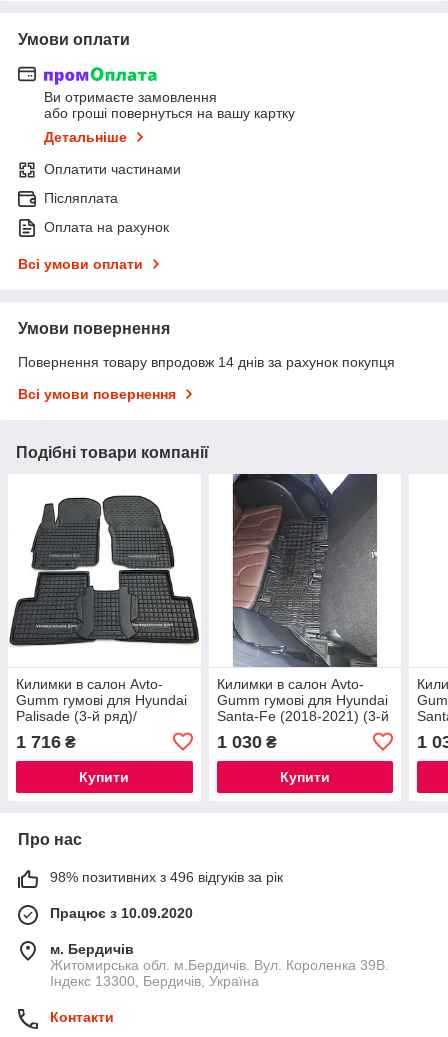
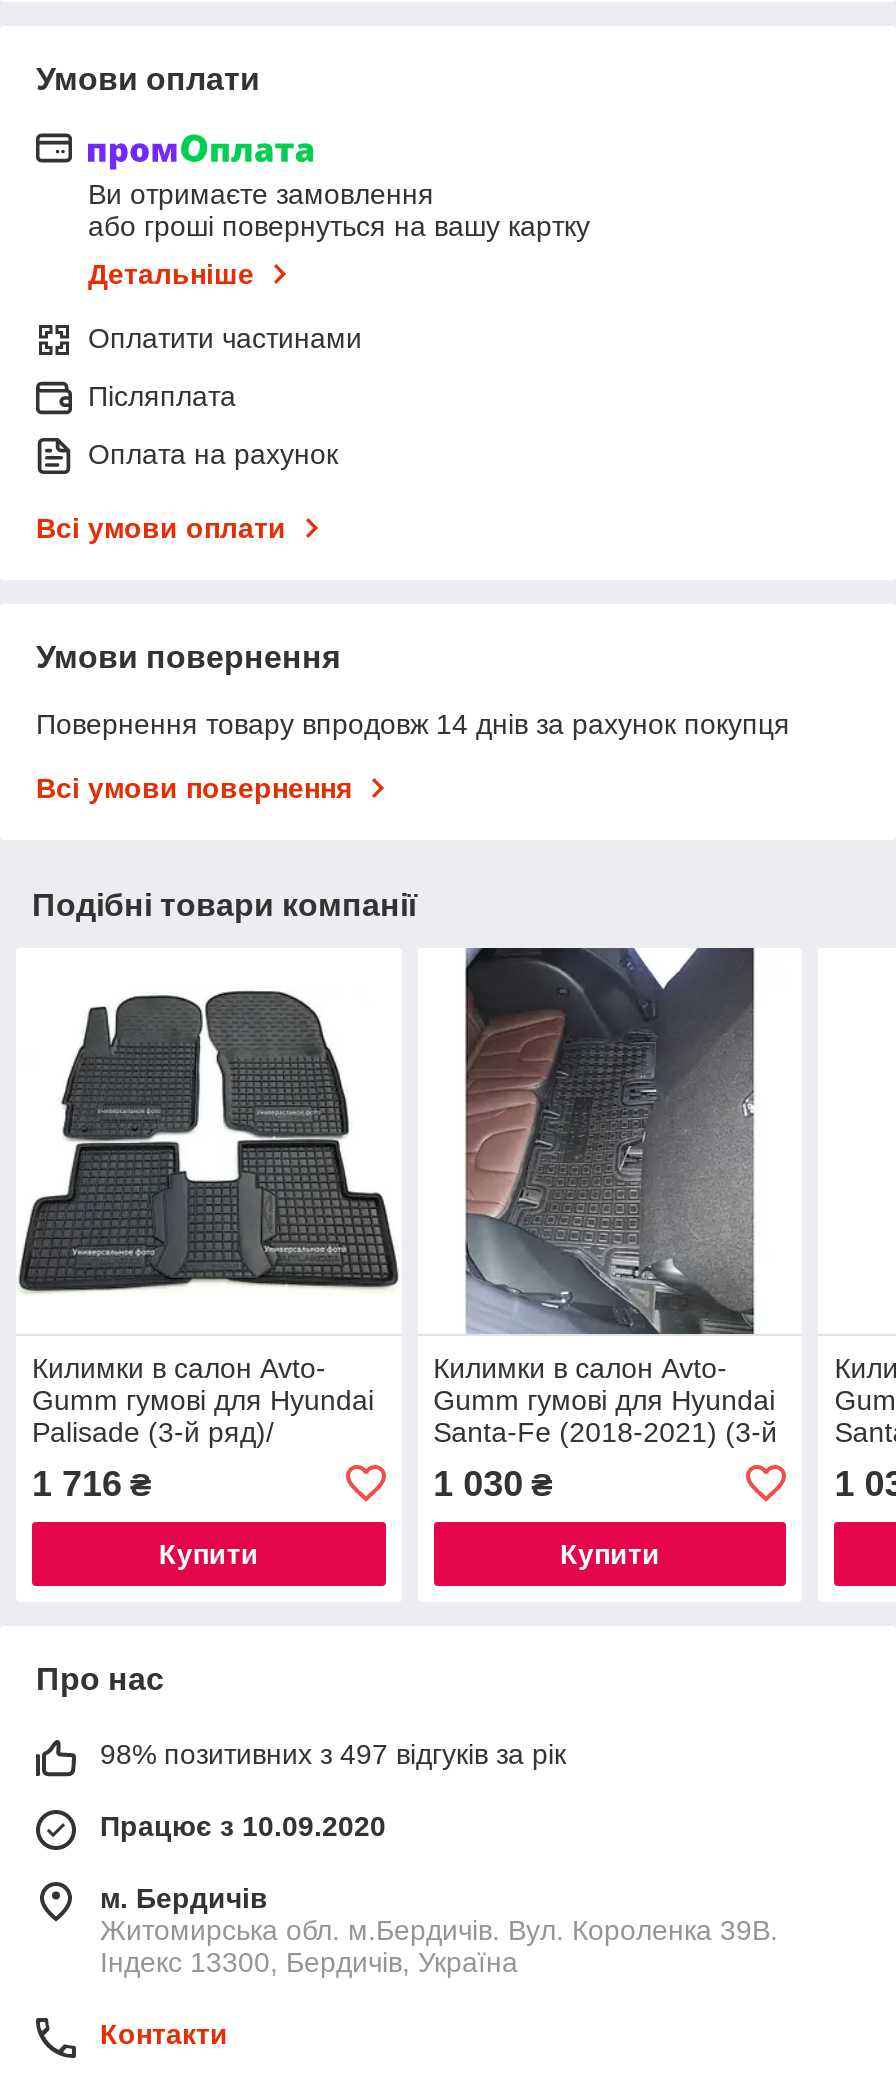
[50,869,283,885] 98% позитивних з 496 відгуків за рік -> [100,1738,566,1770] 98% позитивних з 497 відгуків за рік

